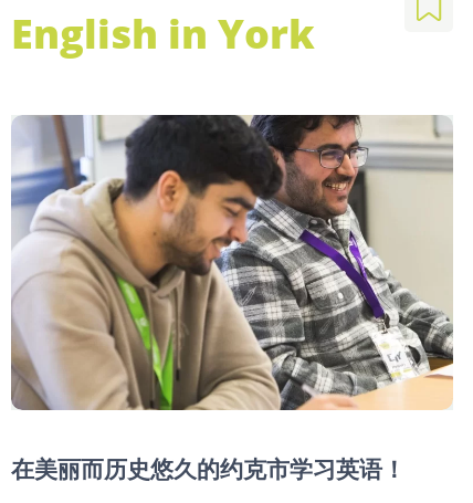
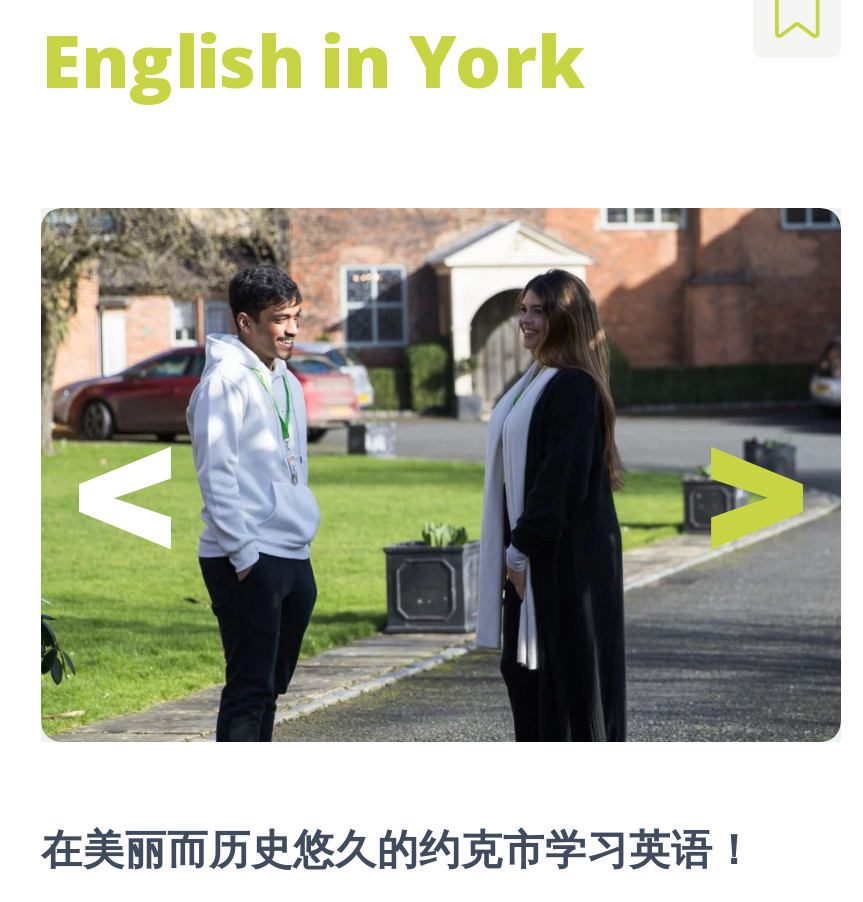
[10,114,454,411] [image] -> [39,207,843,745] [image]

